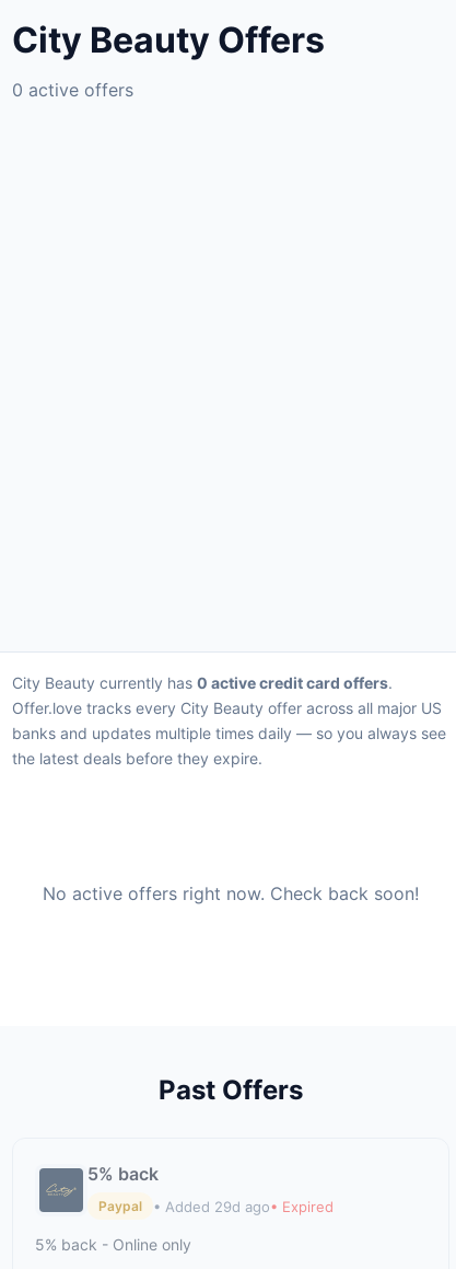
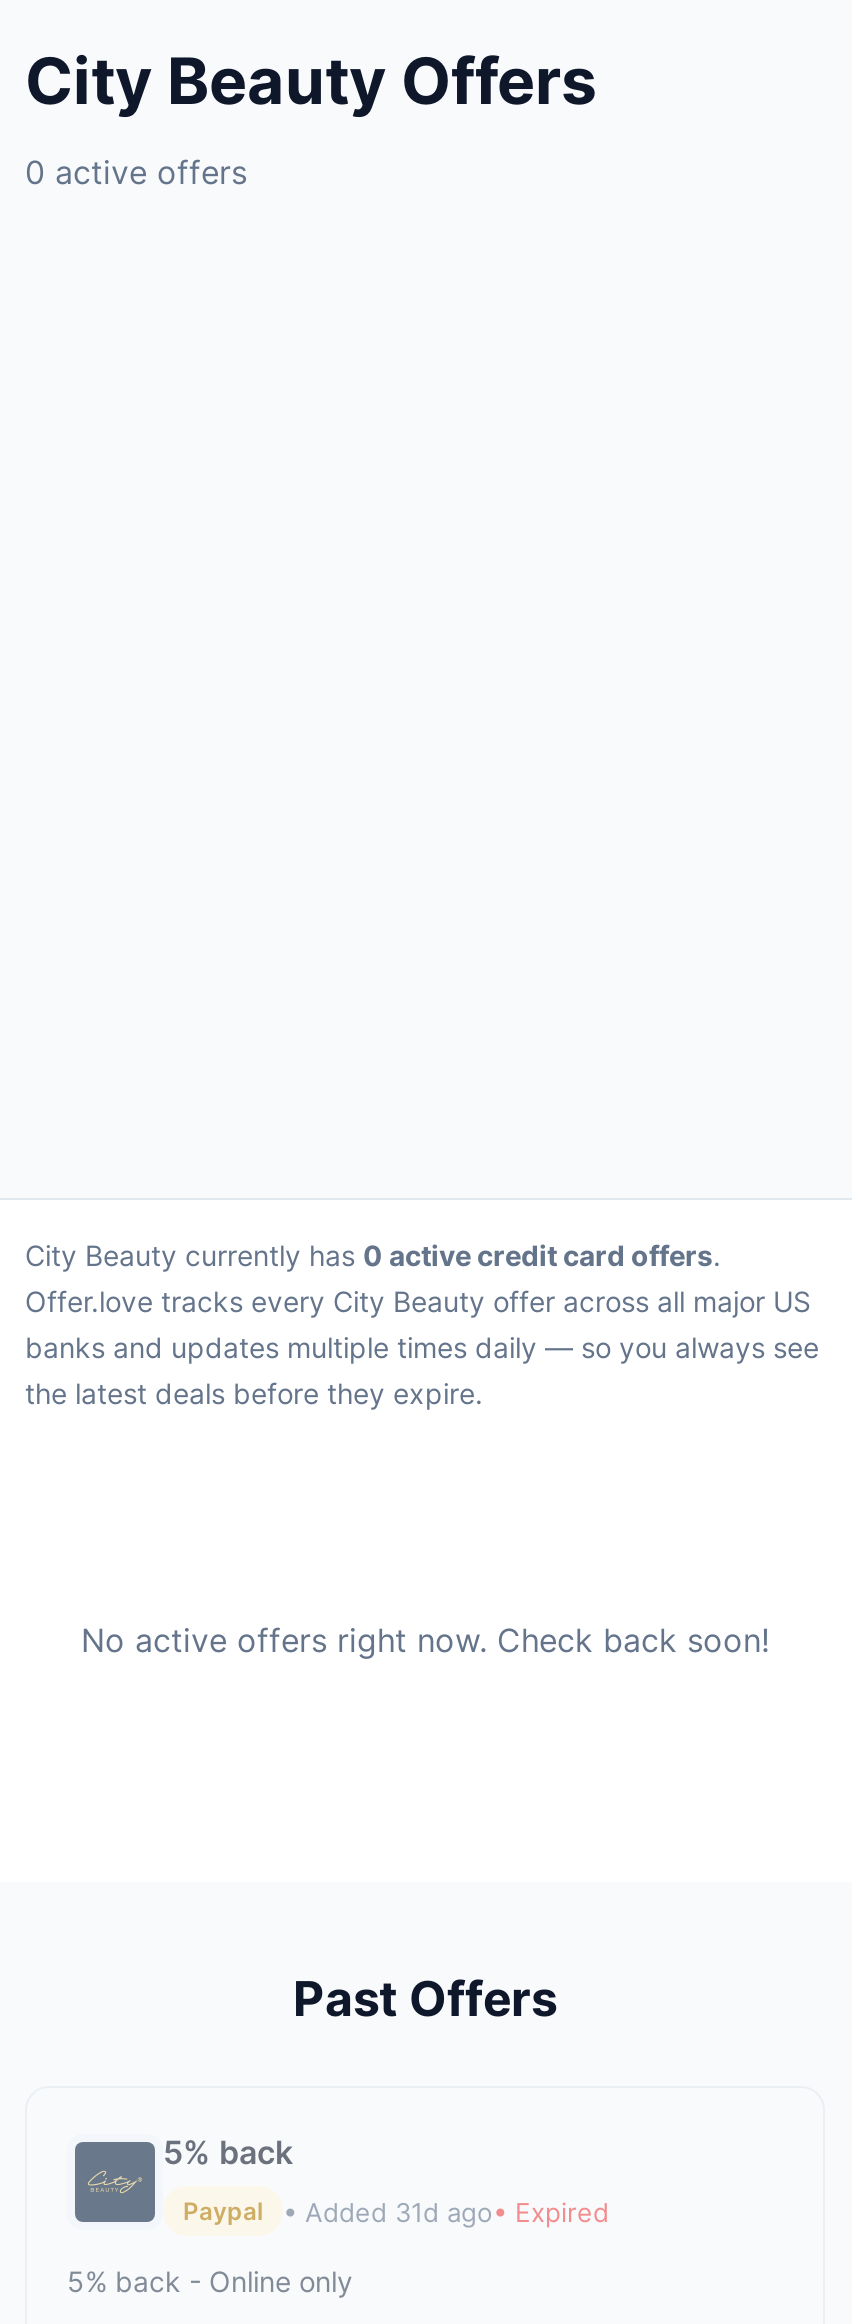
[153,1197,334,1215] • Added 29d ago• Expired -> [283,2195,609,2227] • Added 31d ago• Expired

